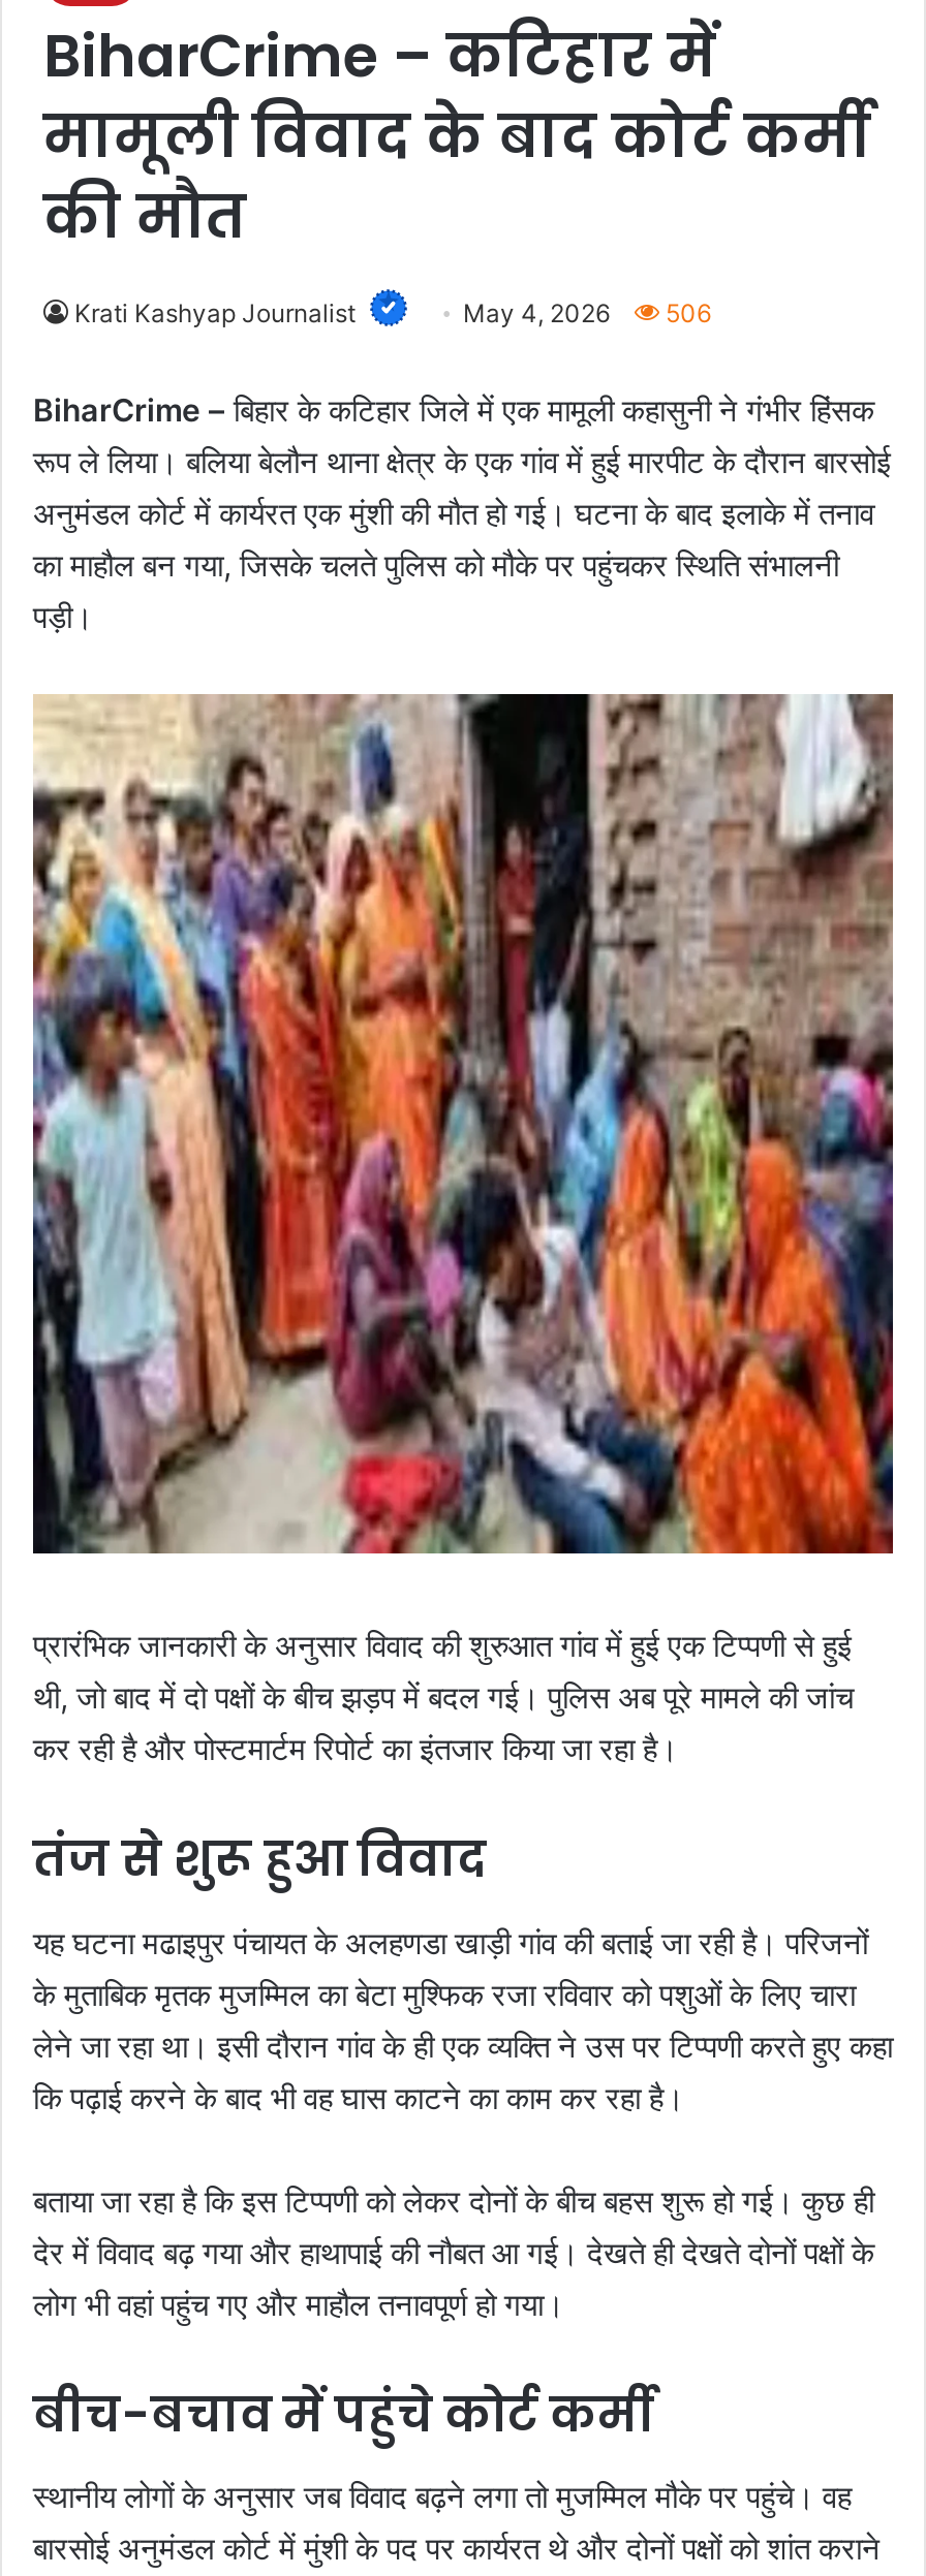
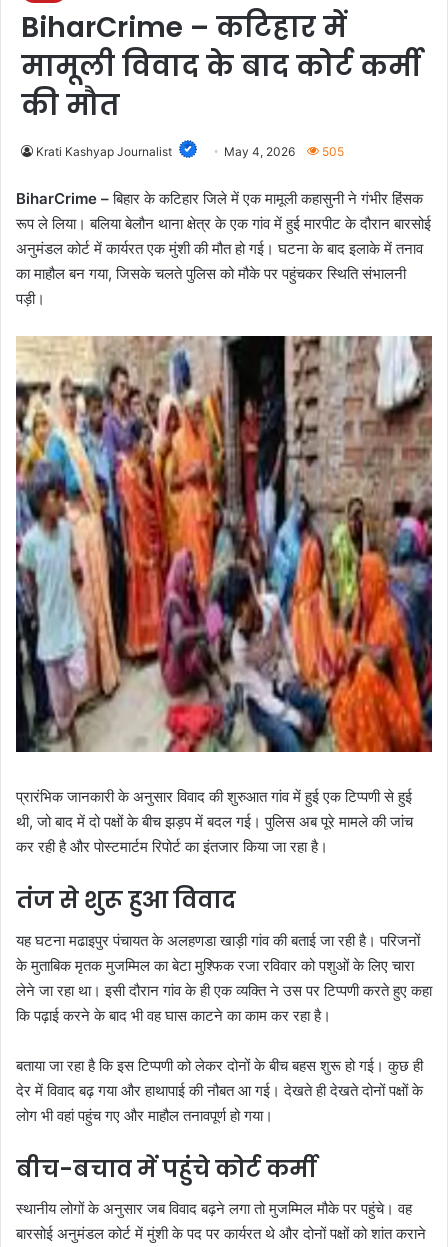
[463,298,711,329] May 4, 2026 506 -> [224,144,344,159] May 4, 2026 505

